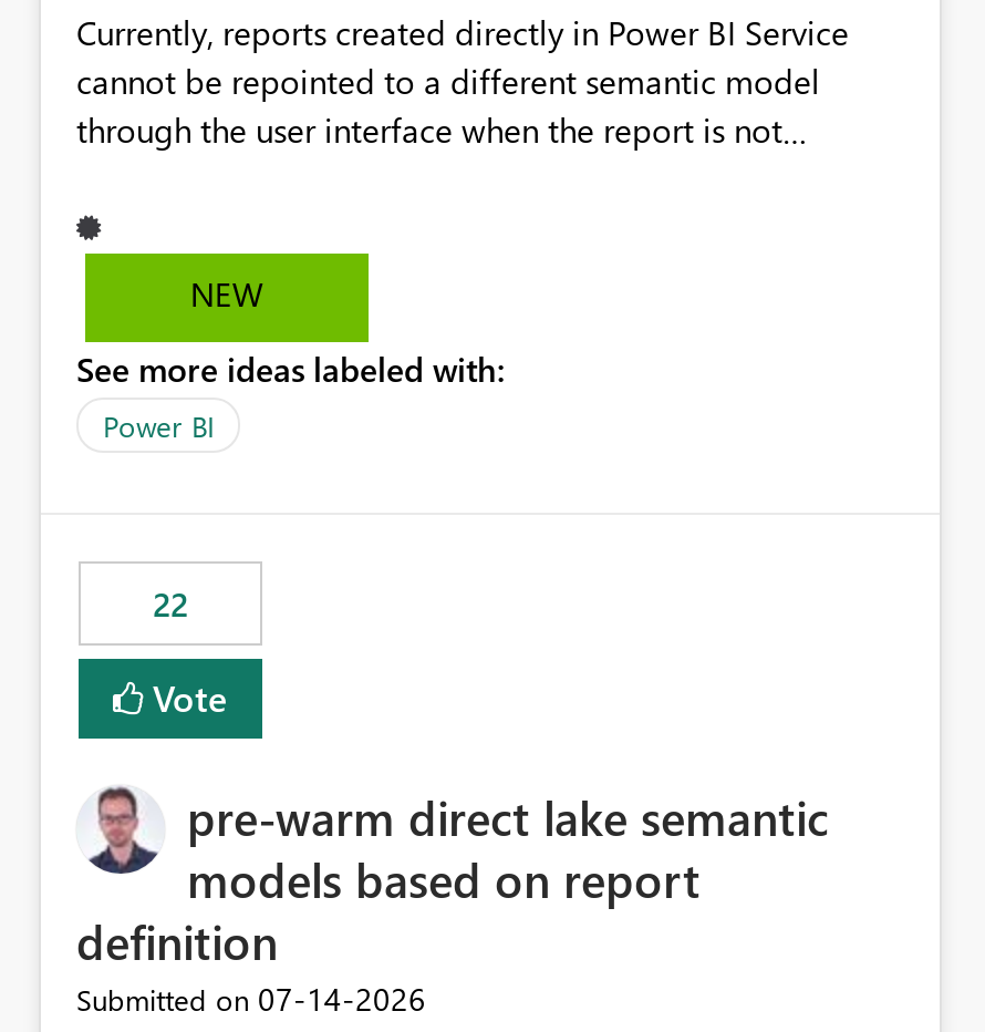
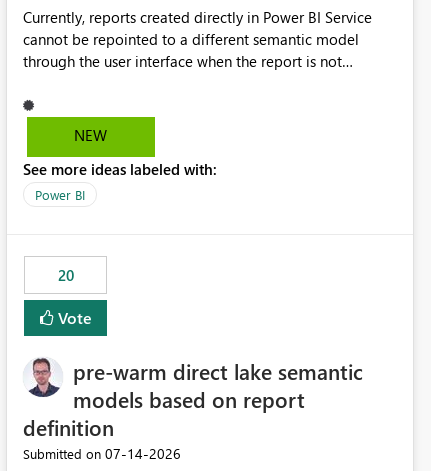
[153,582,188,627] 22 -> [57,265,73,285] 20

